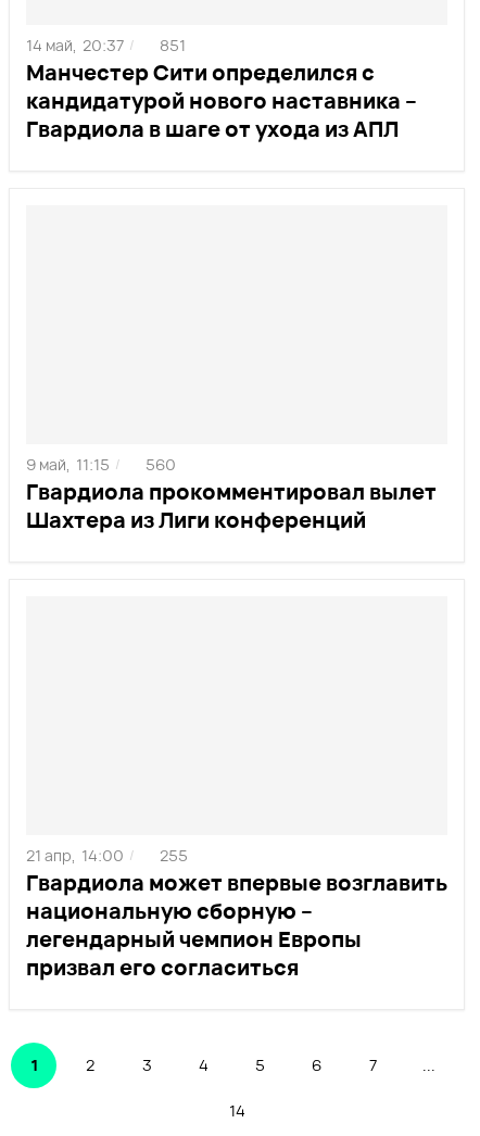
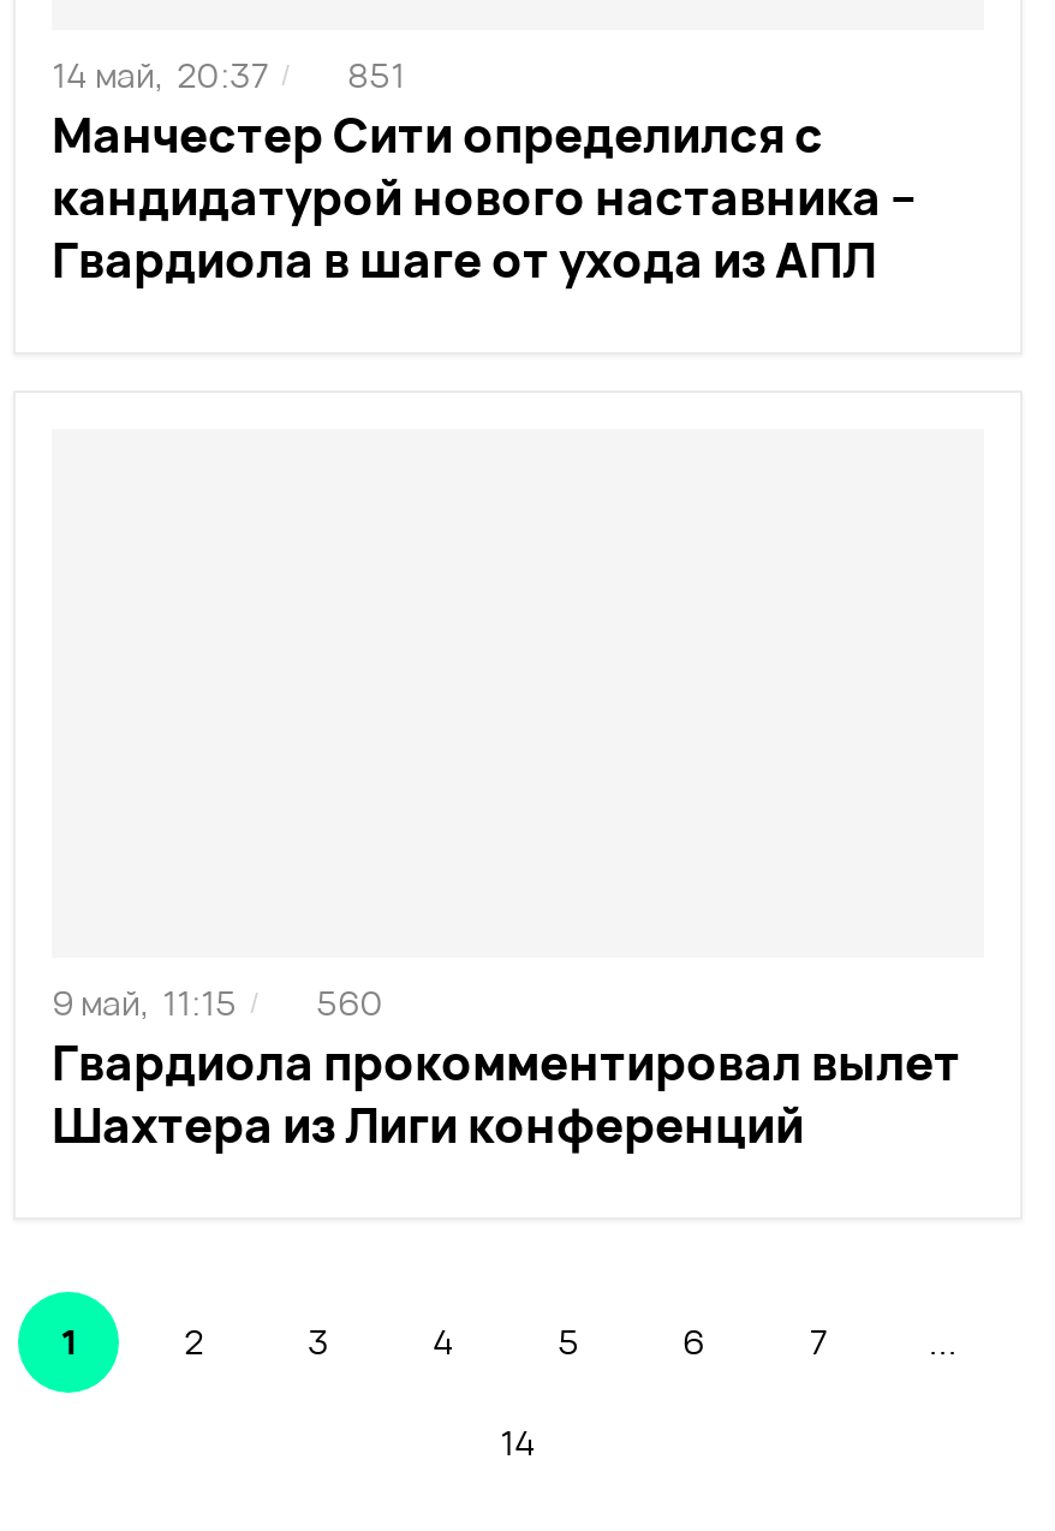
[26,844,188,865] 21 апр, 14:00 / | 255 -> none
[26,867,447,981] Гвардиола может впервые возглавить | национальную сборную – | легендарный чемпион Европы | призвал его согласиться -> none

